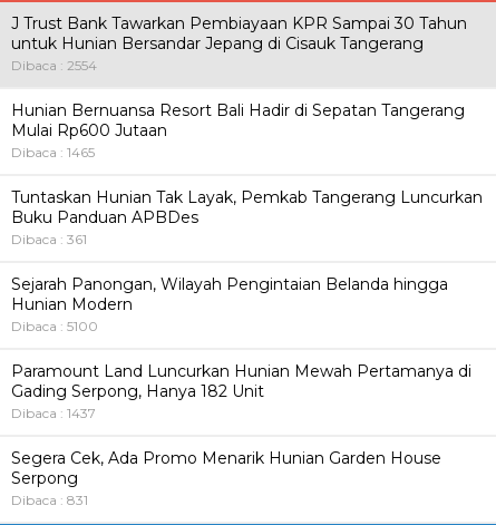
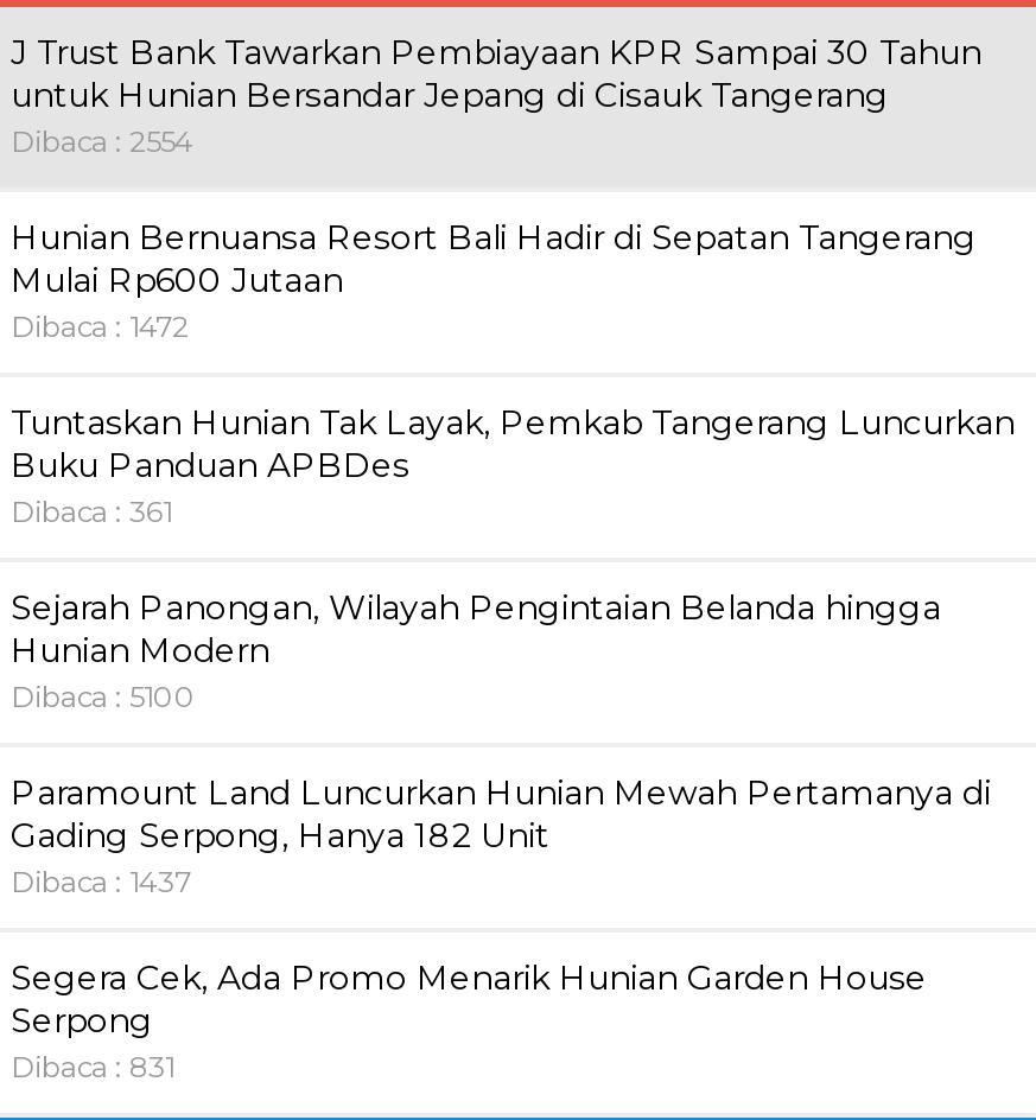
[11,143,95,160] Dibaca : 1465 -> [11,307,189,343] Dibaca : 1472

